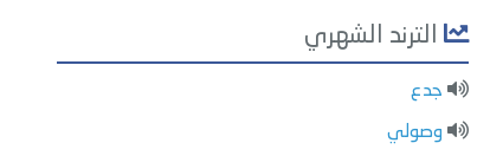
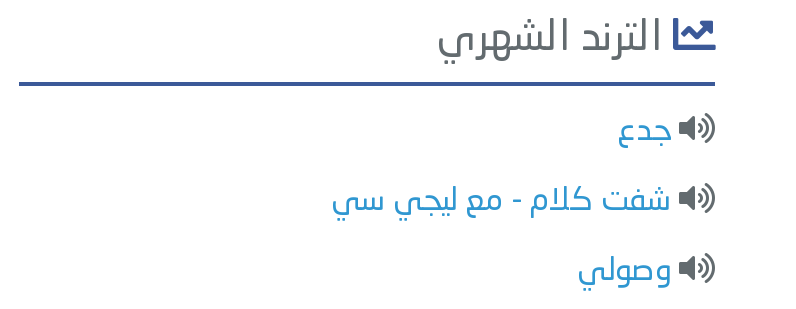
none -> [331,186,671,218] شفت كلام - مع ليجي سي

